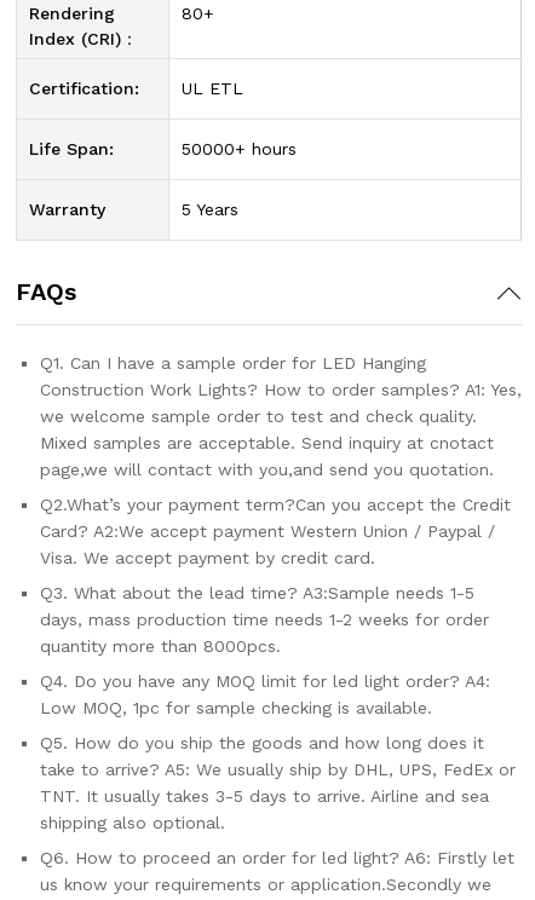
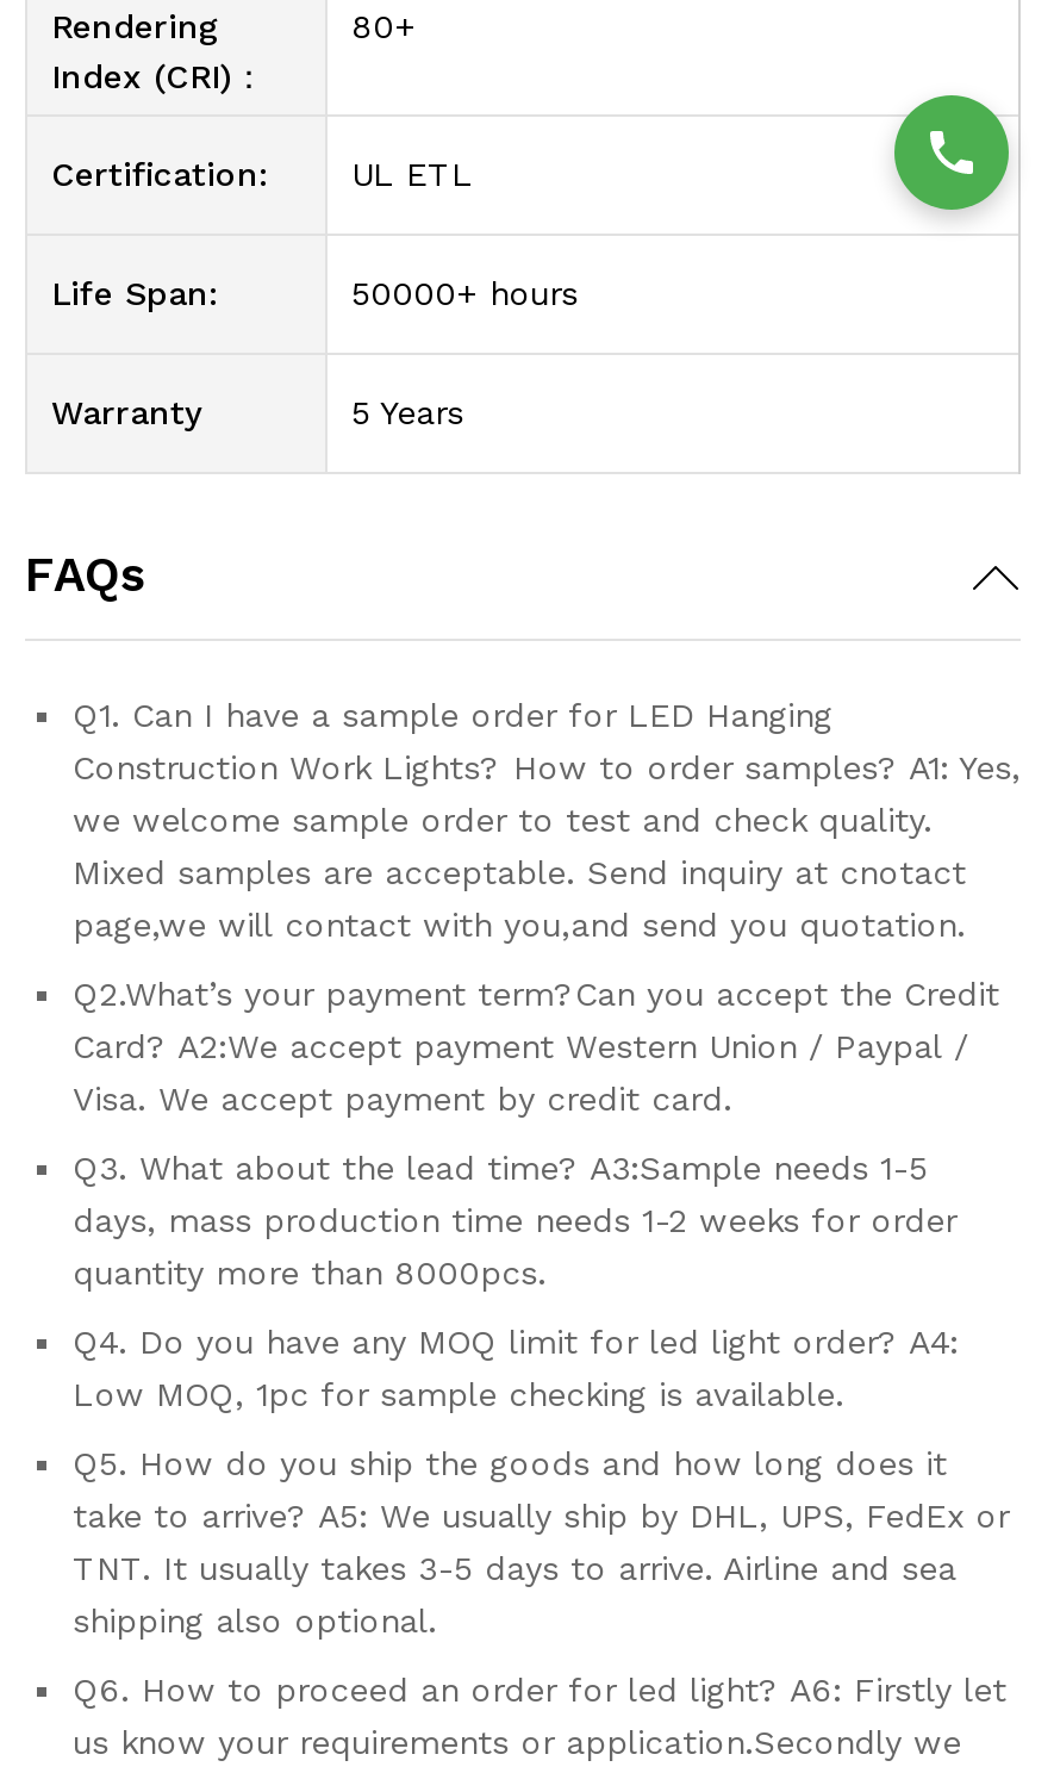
none -> [890,93,1014,224] [image]

